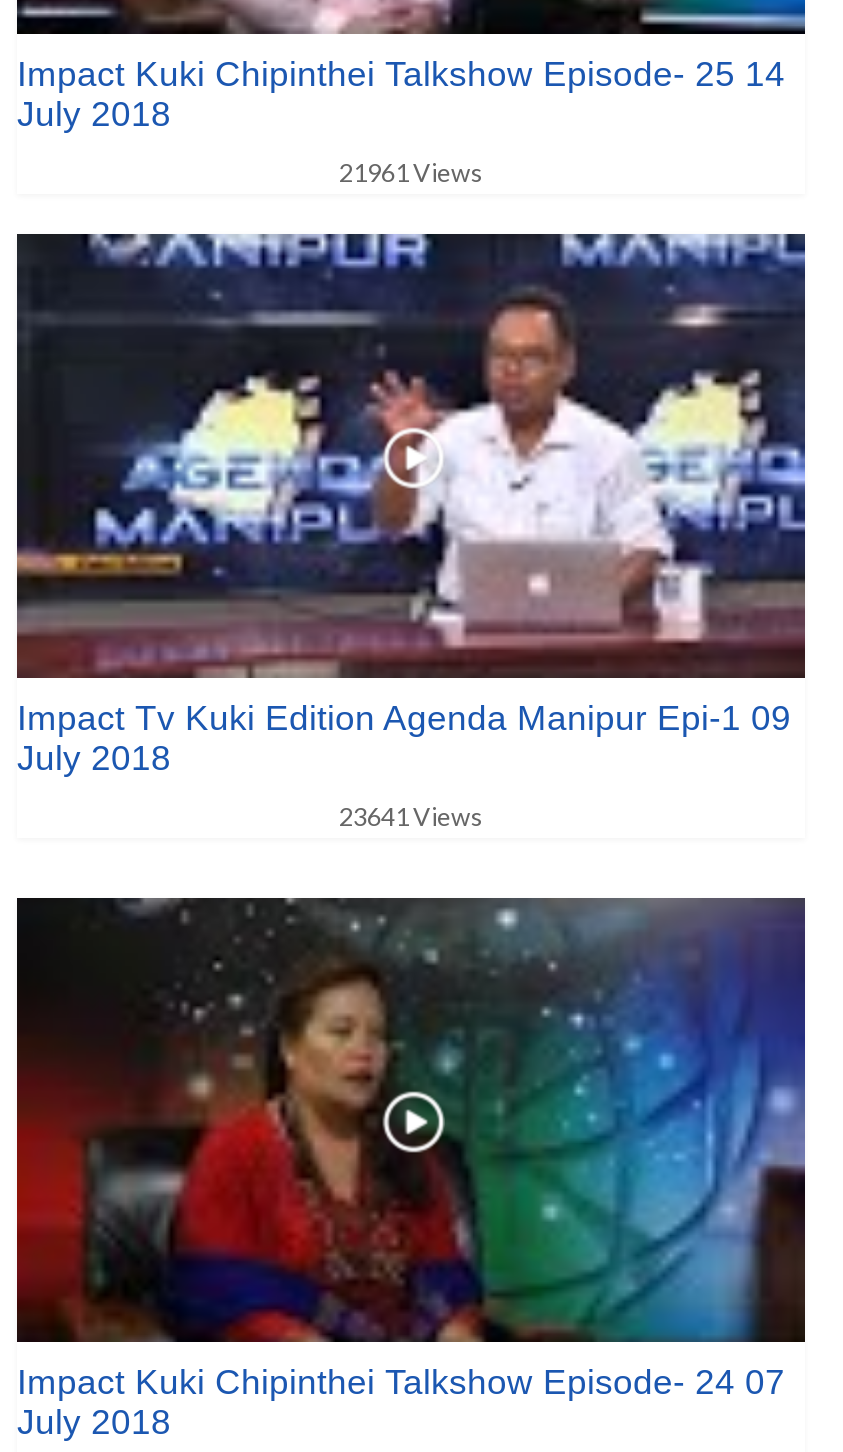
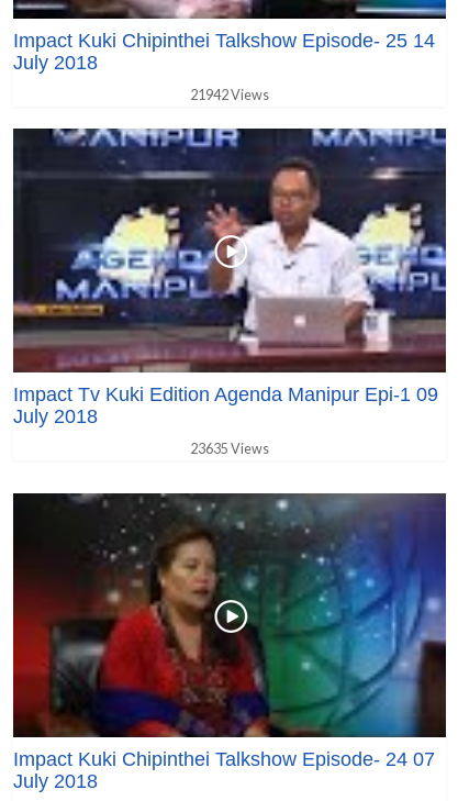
[339,159,483,189] 21961 Views -> [190,87,269,104] 21942 Views
[339,802,483,832] 23641 Views -> [190,440,269,457] 23635 Views

